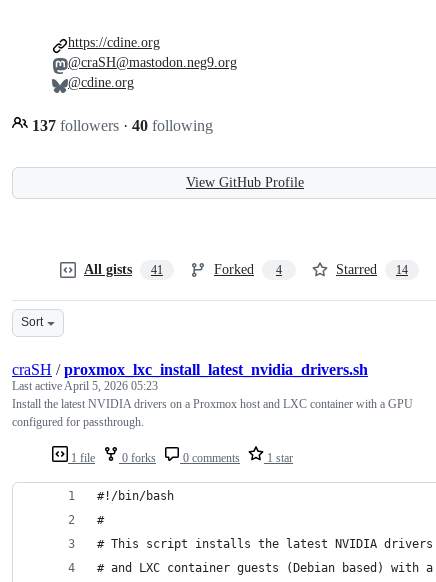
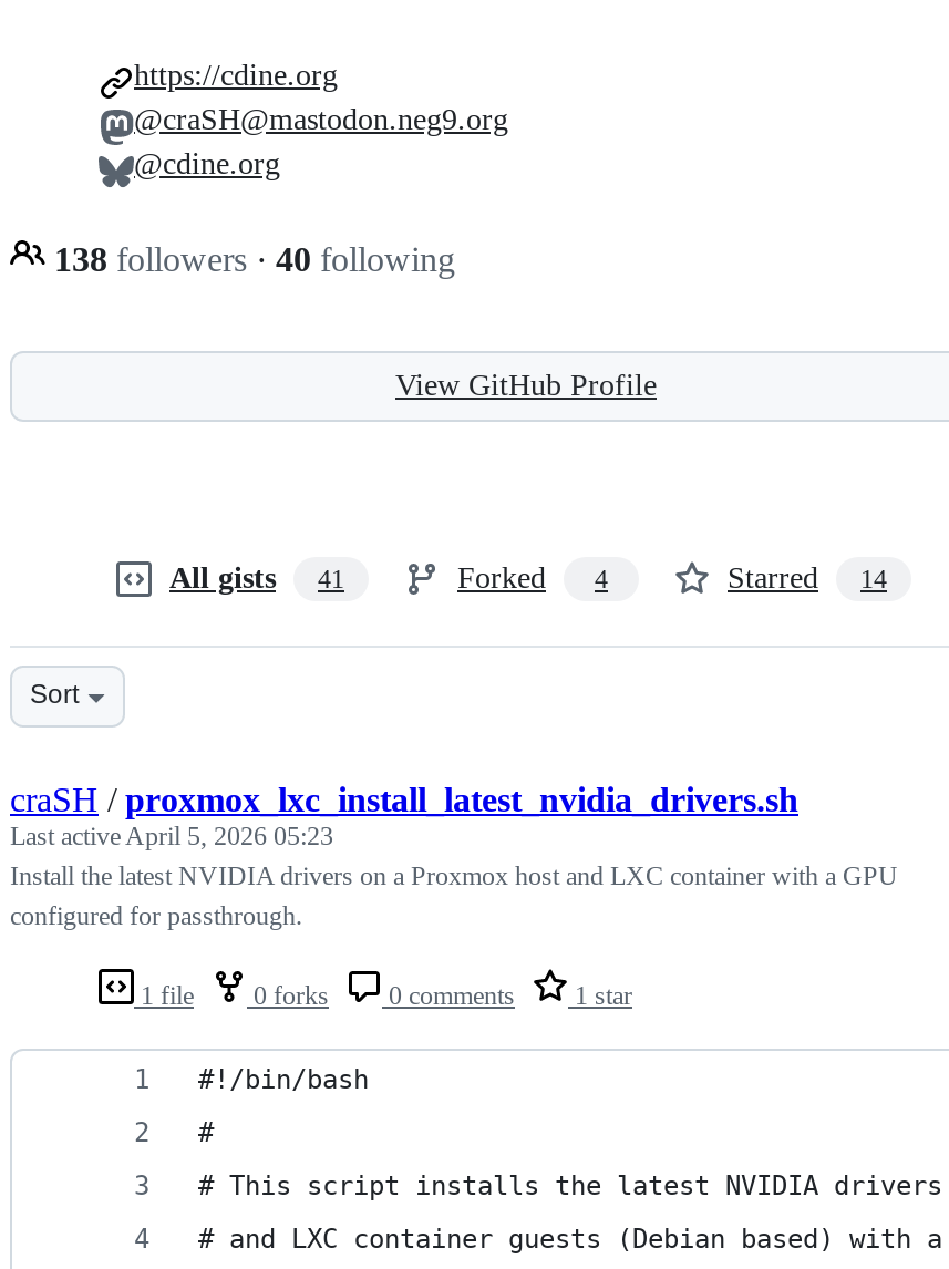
[32,117,213,134] 137 followers · 40 following -> [54,240,455,278] 138 followers · 40 following

